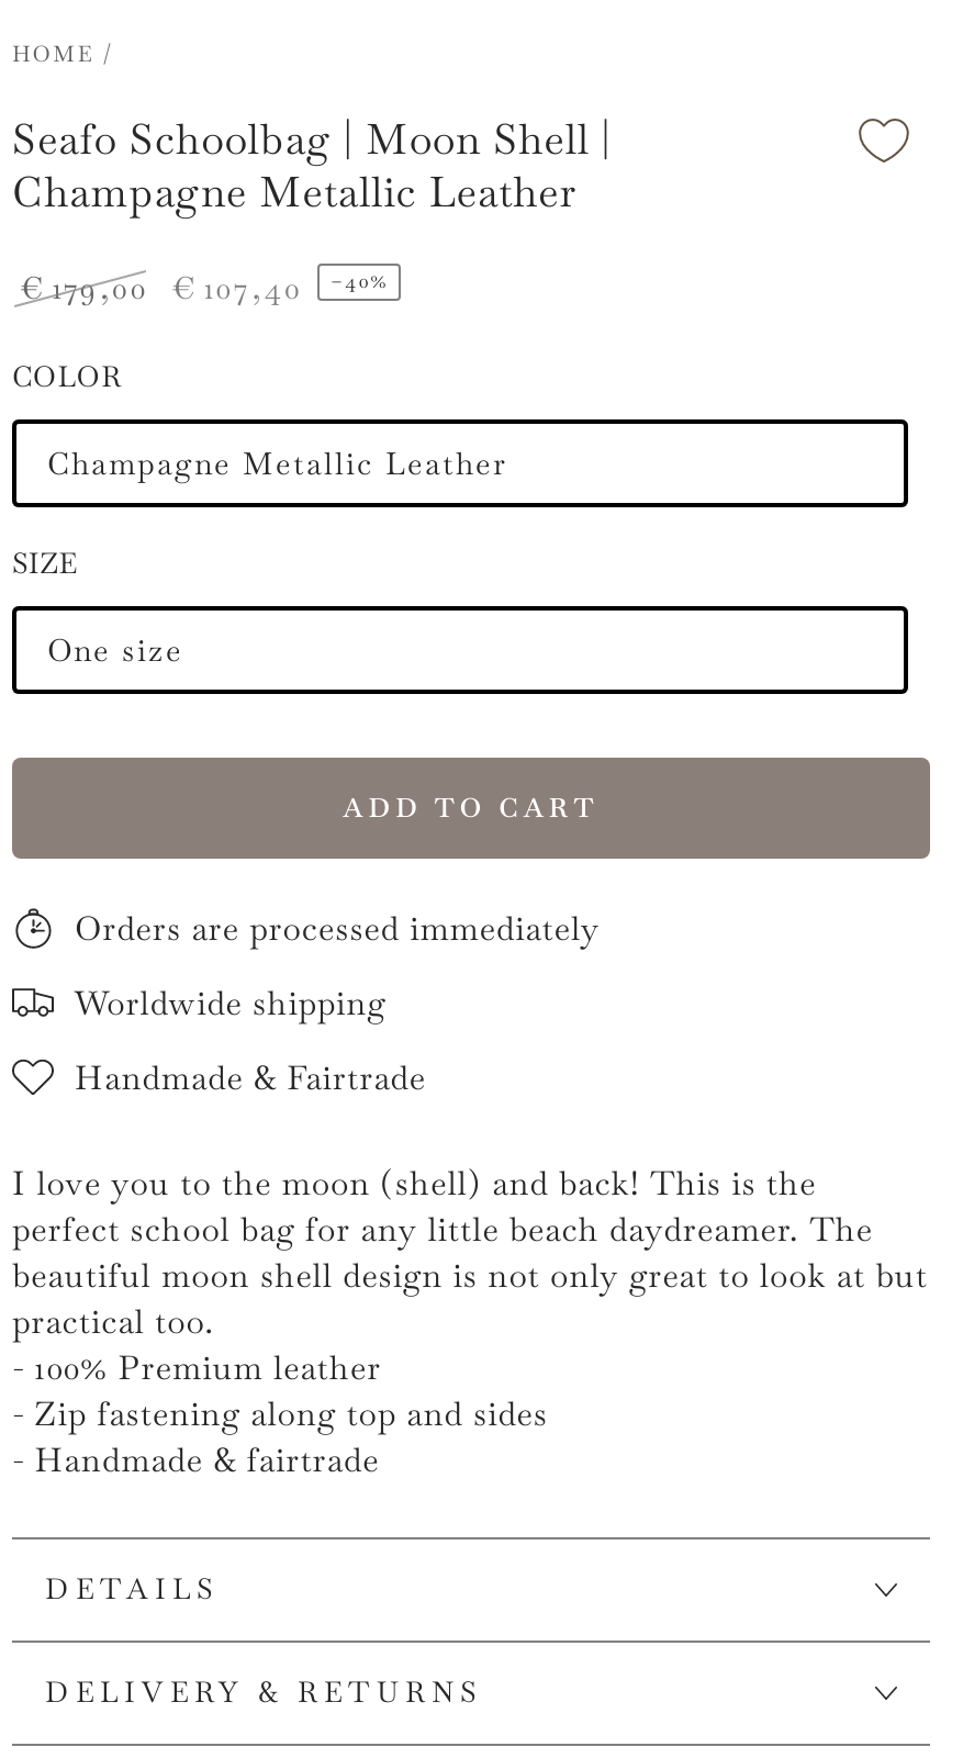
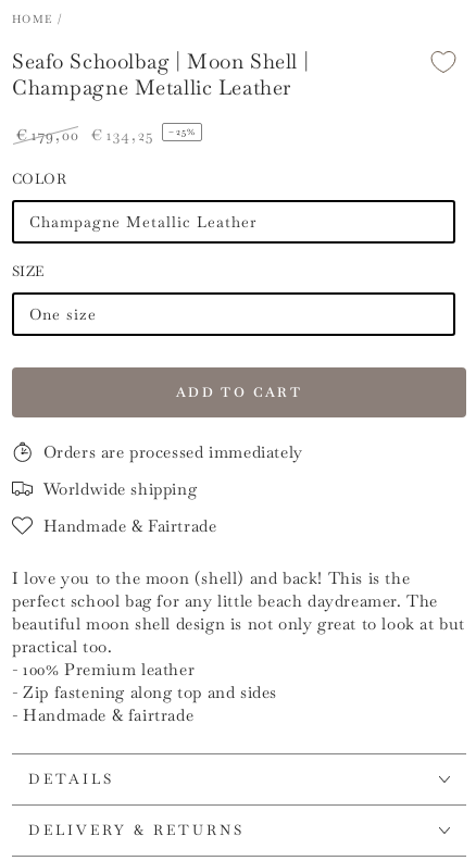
[170,267,302,306] € 107,40 -> [90,124,155,144] € 134,25
[331,267,389,293] –40% -> [169,124,196,138] –25%

